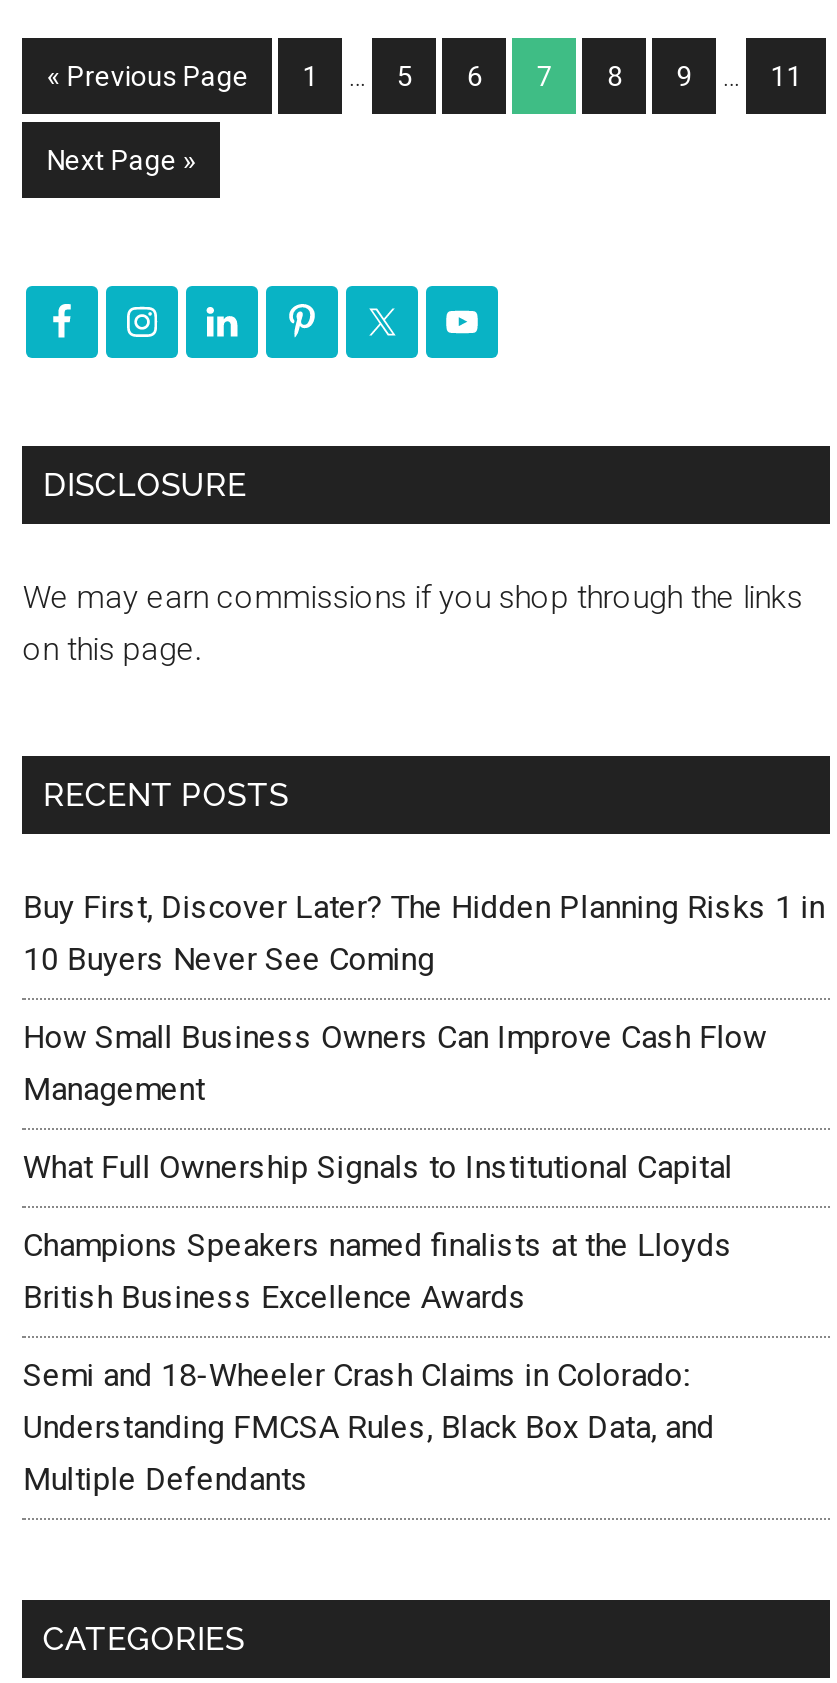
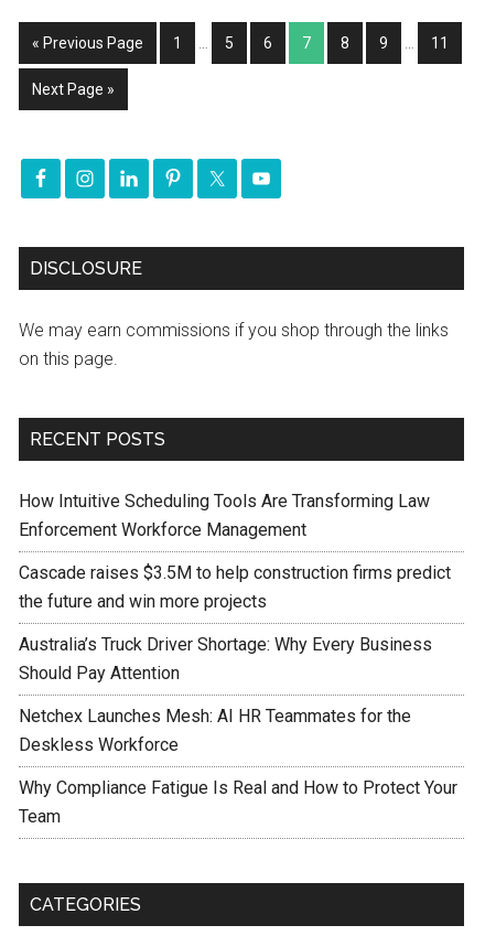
[23,888,825,978] Buy First, Discover Later? The Hidden Planning Risks 1 in | 10 Buyers Never See Coming -> [19,490,430,540] How Intuitive Scheduling Tools Are Transforming Law | Enforcement Workforce Management
[23,1018,767,1108] How Small Business Owners Can Improve Cash Flow | Management -> [19,562,451,612] Cascade raises $3.5M to help construction firms predict | the future and win more projects
[23,1148,733,1186] What Full Ownership Signals to Institutional Capital -> [19,634,433,683] Australia’s Truck Driver Shortage: Why Every Business | Should Pay Attention
[23,1226,733,1316] Champions Speakers named finalists at the Lloyds | British Business Excellence Awards -> [19,705,412,755] Netchex Launches Mesh: AI HR Teammates for the | Deskless Workforce
[23,1356,715,1498] Semi and 18-Wheeler Crash Claims in Colorado: | Understanding FMCSA Rules, Black Box Data, and | Multiple Defendants -> [19,777,458,827] Why Compliance Fatigue Is Real and How to Protect Your | Team

